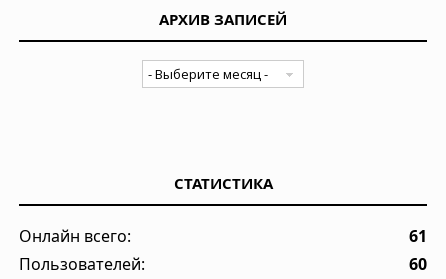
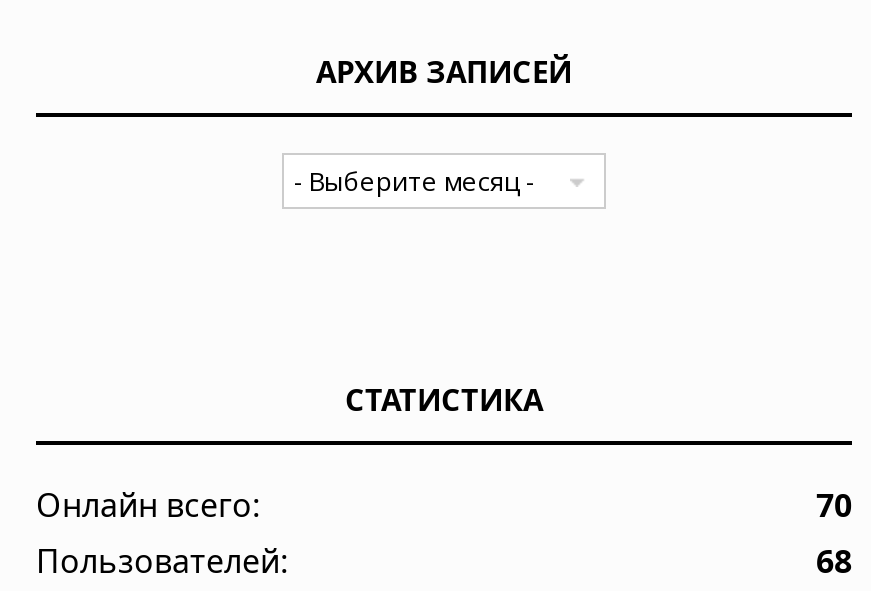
[409,225,427,247] 61 -> [816,484,852,528] 70
[409,253,427,275] 60 -> [816,540,852,584] 68

